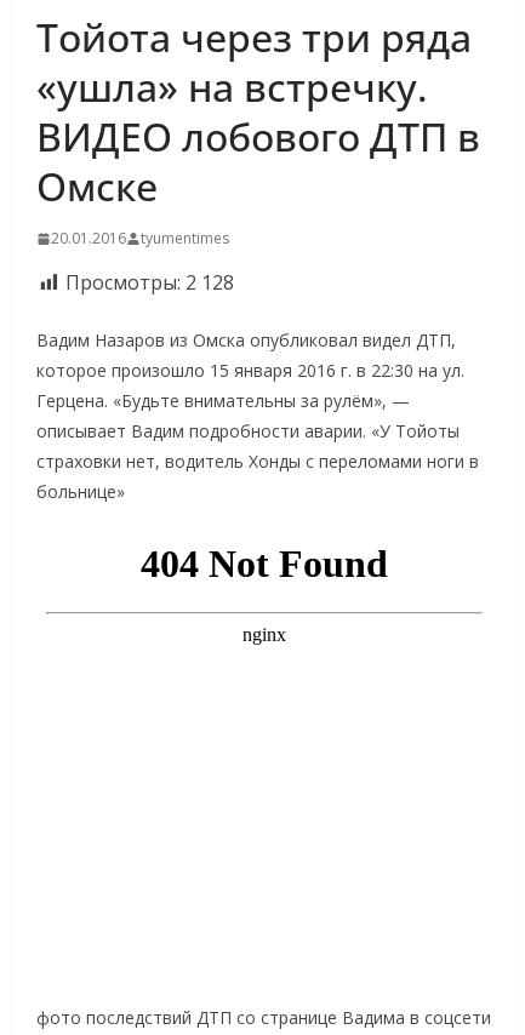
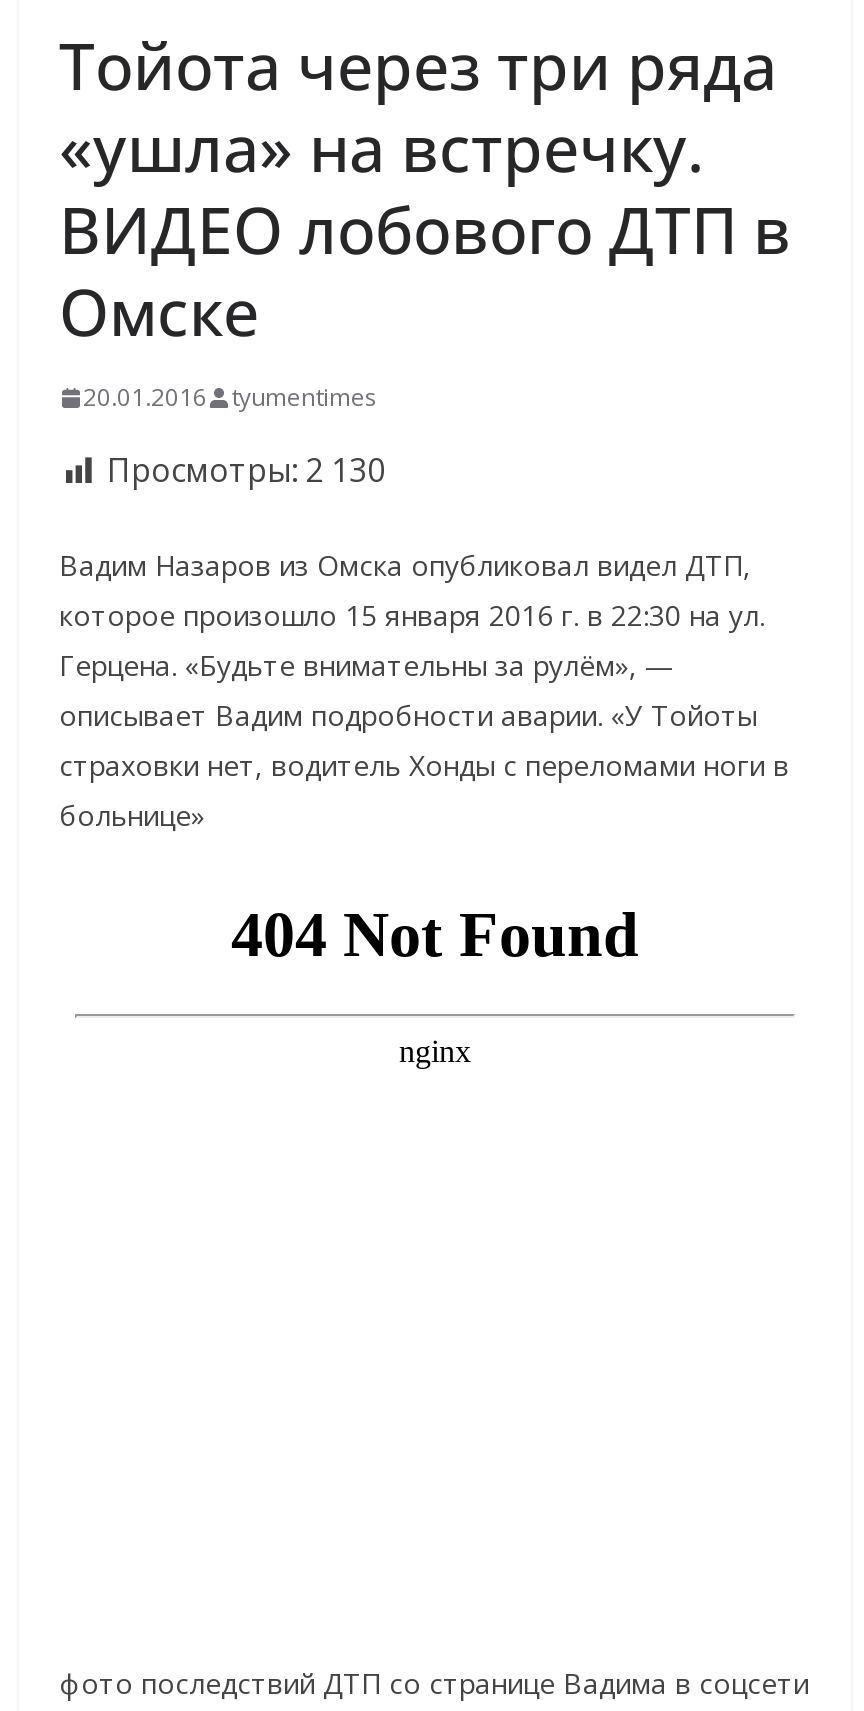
[65,269,234,296] Просмотры: 2 128 -> [107,448,385,492] Просмотры: 2 130

